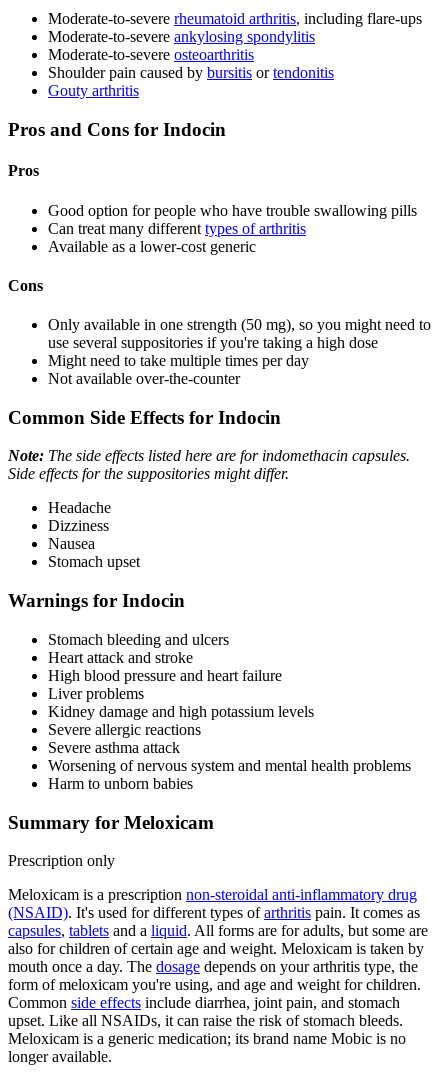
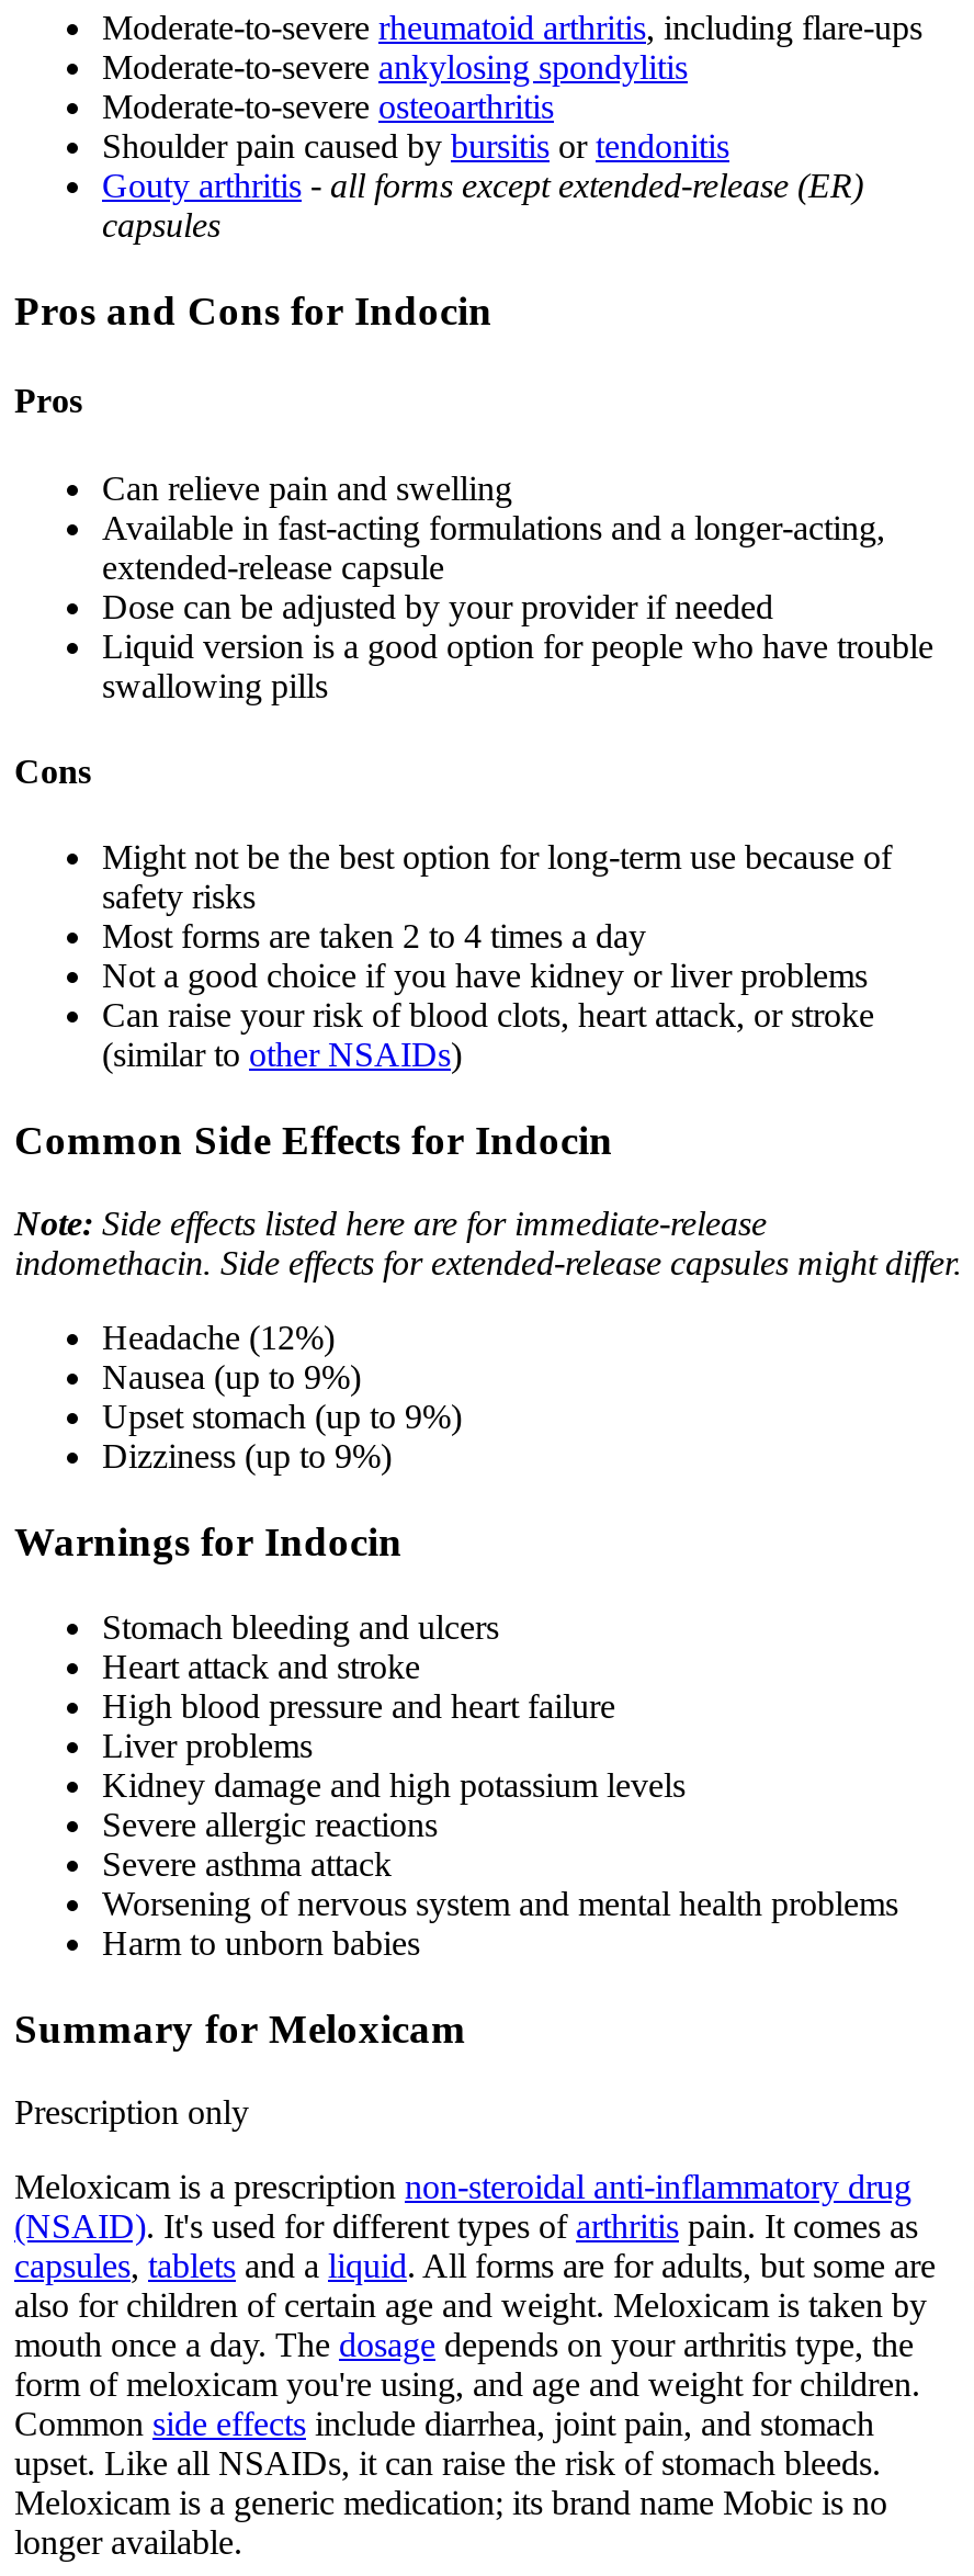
[48,82,139,99] Gouty arthritis -> [102,167,863,244] Gouty arthritis - all forms except extended-release (ER) | capsules
[48,201,417,254] Good option for people who have trouble swallowing pills | Can treat many different types of arthritis | Available as a lower-cost generic -> [102,468,933,703] Can relieve pain and swelling | Available in fast-acting formulations and a longer-acting, | extended-release capsule | Dose can be adjusted by your provider if needed | Liquid version is a good option for people who have trouble | swallowing pills
[48,316,431,387] Only available in one strength (50 mg), so you might need to | use several suppositories if you're taking a high dose | Might need to take multiple times per day | Not available over-the-counter -> [102,838,892,1073] Might not be the best option for long-term use because of | safety risks | Most forms are taken 2 to 4 times a day | Not a good choice if you have kidney or liver problems | Can raise your risk of blood clots, heart attack, or stroke | (similar toother NSAIDs)
[8,447,410,482] Note: The side effects listed here are for indomethacin capsules. | Side effects for the suppositories might differ. -> [14,1206,962,1283] Note: Side effects listed here are for immediate-release | indomethacin. Side effects for extended-release capsules might differ.
[48,499,140,570] Headache | Dizziness | Nausea | Stomach upset -> [102,1320,462,1476] Headache (12%) | Nausea (up to 9%) | Upset stomach (up to 9%) | Dizziness (up to 9%)

